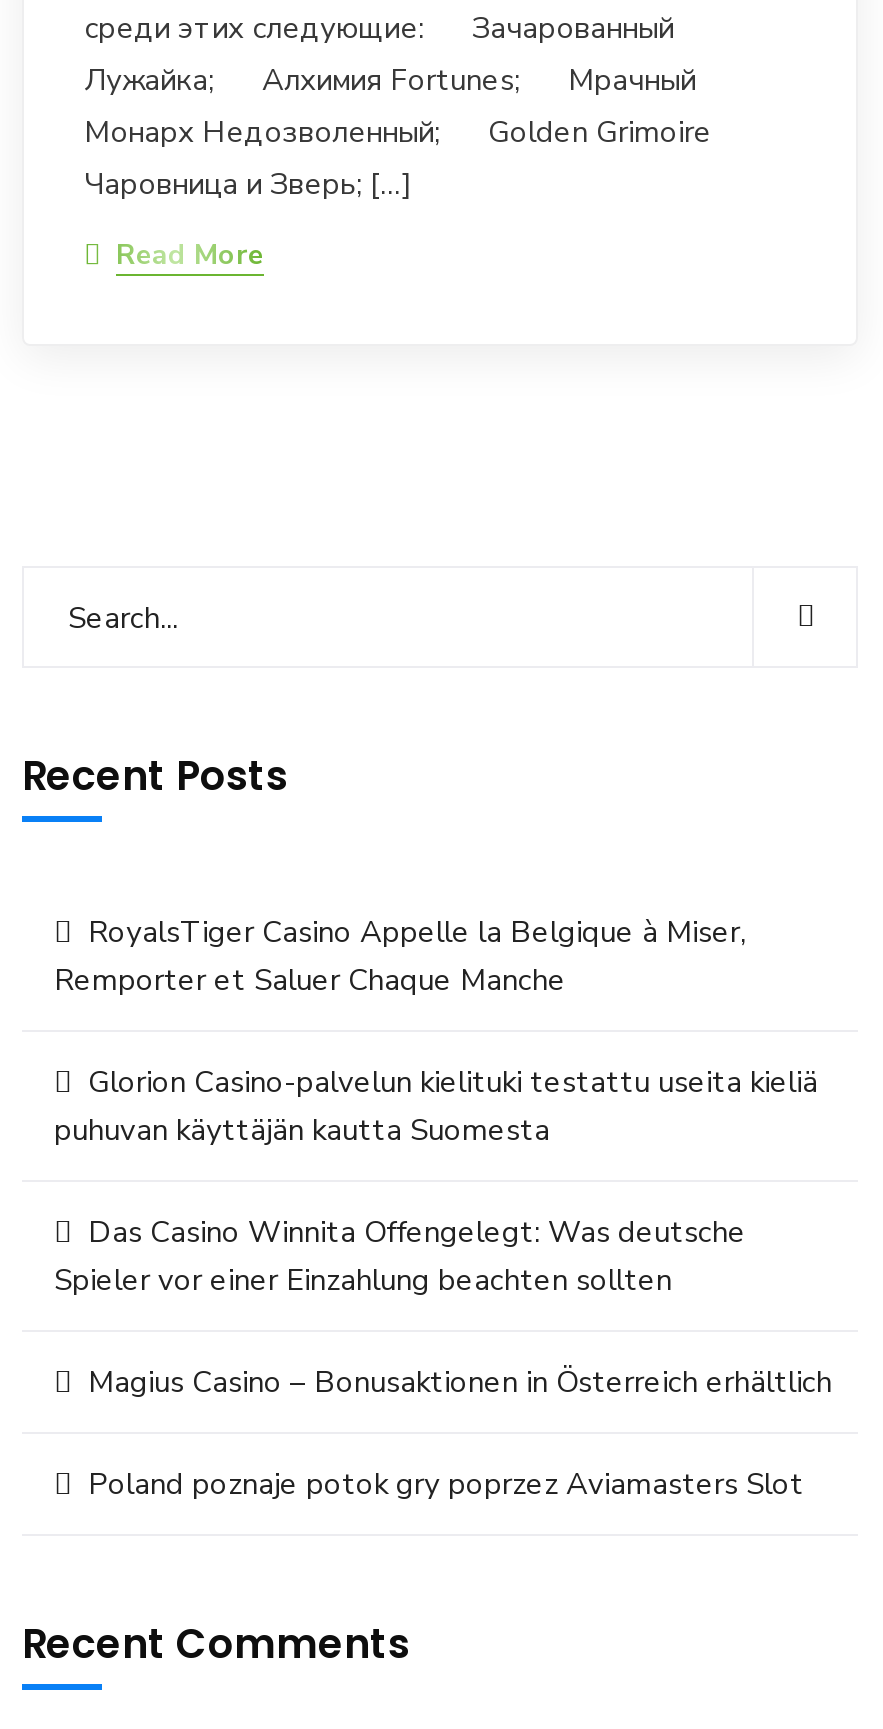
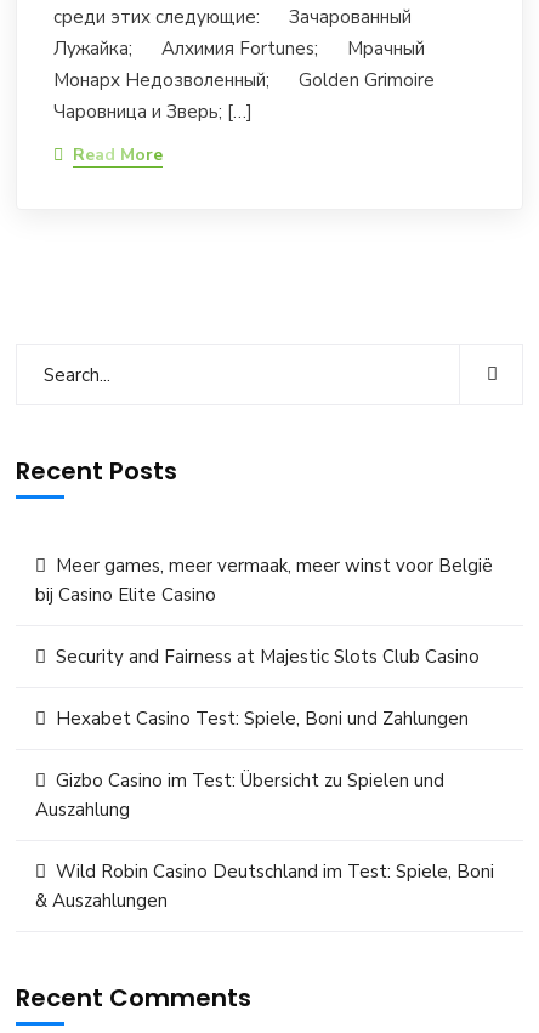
[54,912,746,1000] RoyalsTiger Casino Appelle la Belgique à Miser, | Remporter et Saluer Chaque Manche -> [35,554,493,607] Meer games, meer vermaak, meer winst voor België | bij Casino Elite Casino
[54,1062,818,1150] Glorion Casino-palvelun kielituki testattu useita kieliä | puhuvan käyttäjän kautta Suomesta -> [56,645,480,669] Security and Fairness at Majestic Slots Club Casino
[54,1212,746,1300] Das Casino Winnita Offengelegt: Was deutsche | Spieler vor einer Einzahlung beachten sollten -> [56,707,469,731] Hexabet Casino Test: Spiele, Boni und Zahlungen
[88,1362,832,1402] Magius Casino – Bonusaktionen in Österreich erhältlich -> [35,768,444,822] Gizbo Casino im Test: Übersicht zu Spielen und | Auszahlung
[88,1464,804,1504] Poland poznaje potok gry poprzez Aviamasters Slot -> [35,860,494,913] Wild Robin Casino Deutschland im Test: Spiele, Boni | & Auszahlungen

